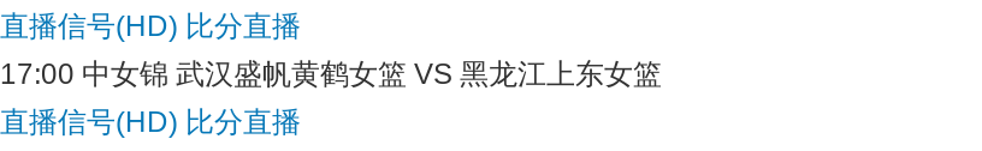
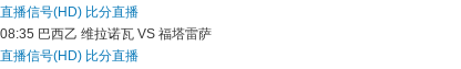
[0,58,662,91] 17:00 中女锦武汉盛帆黄鹤女篮 VS 黑龙江上东女篮 -> [0,26,212,42] 08:35 巴西乙维拉诺瓦 VS 福塔雷萨

